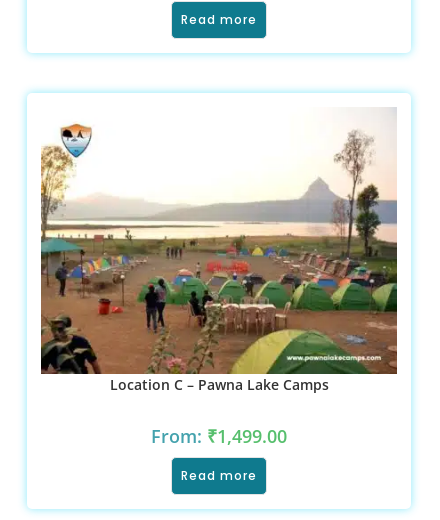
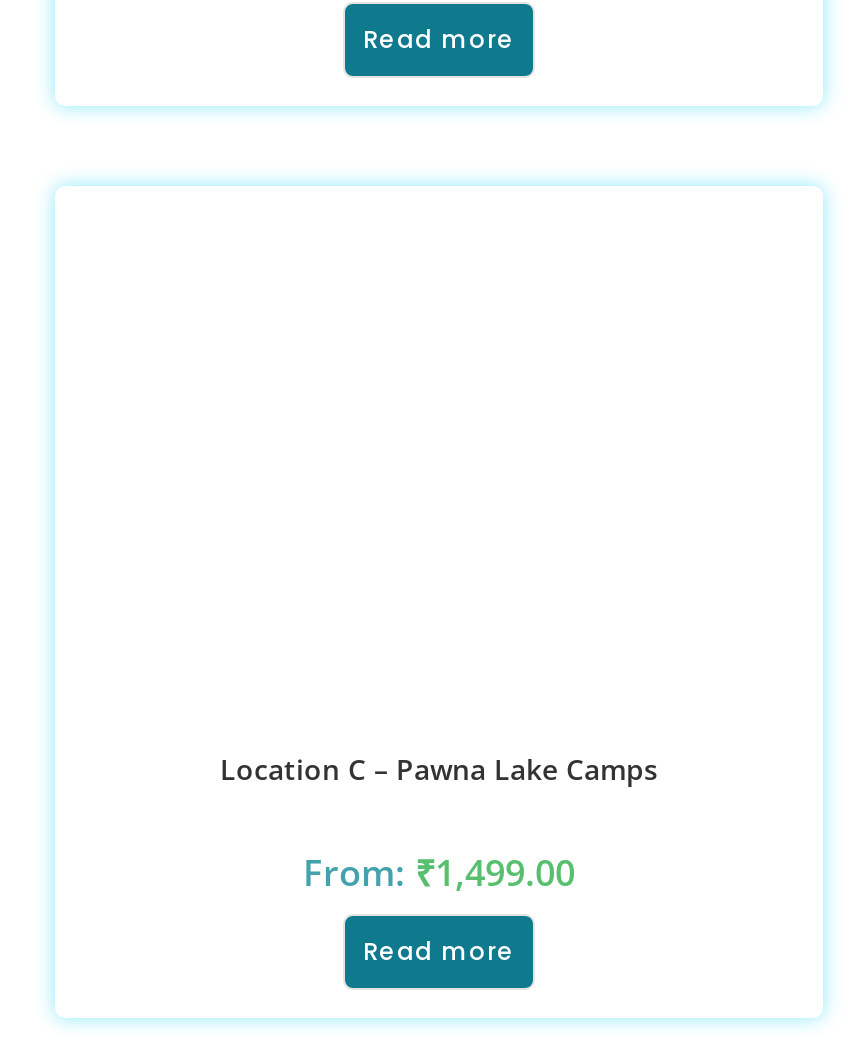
[40,108,398,375] [image] -> none

